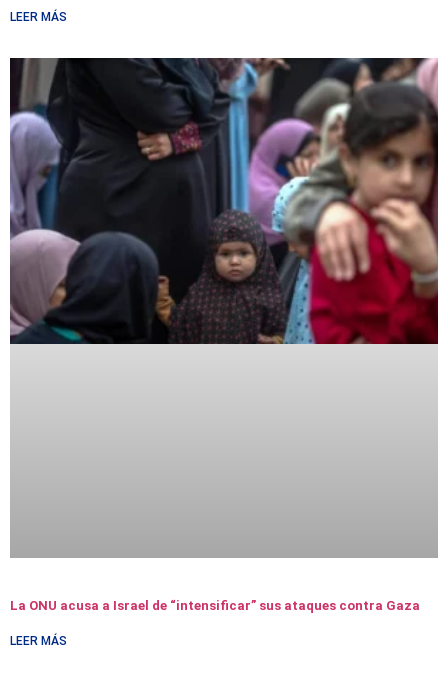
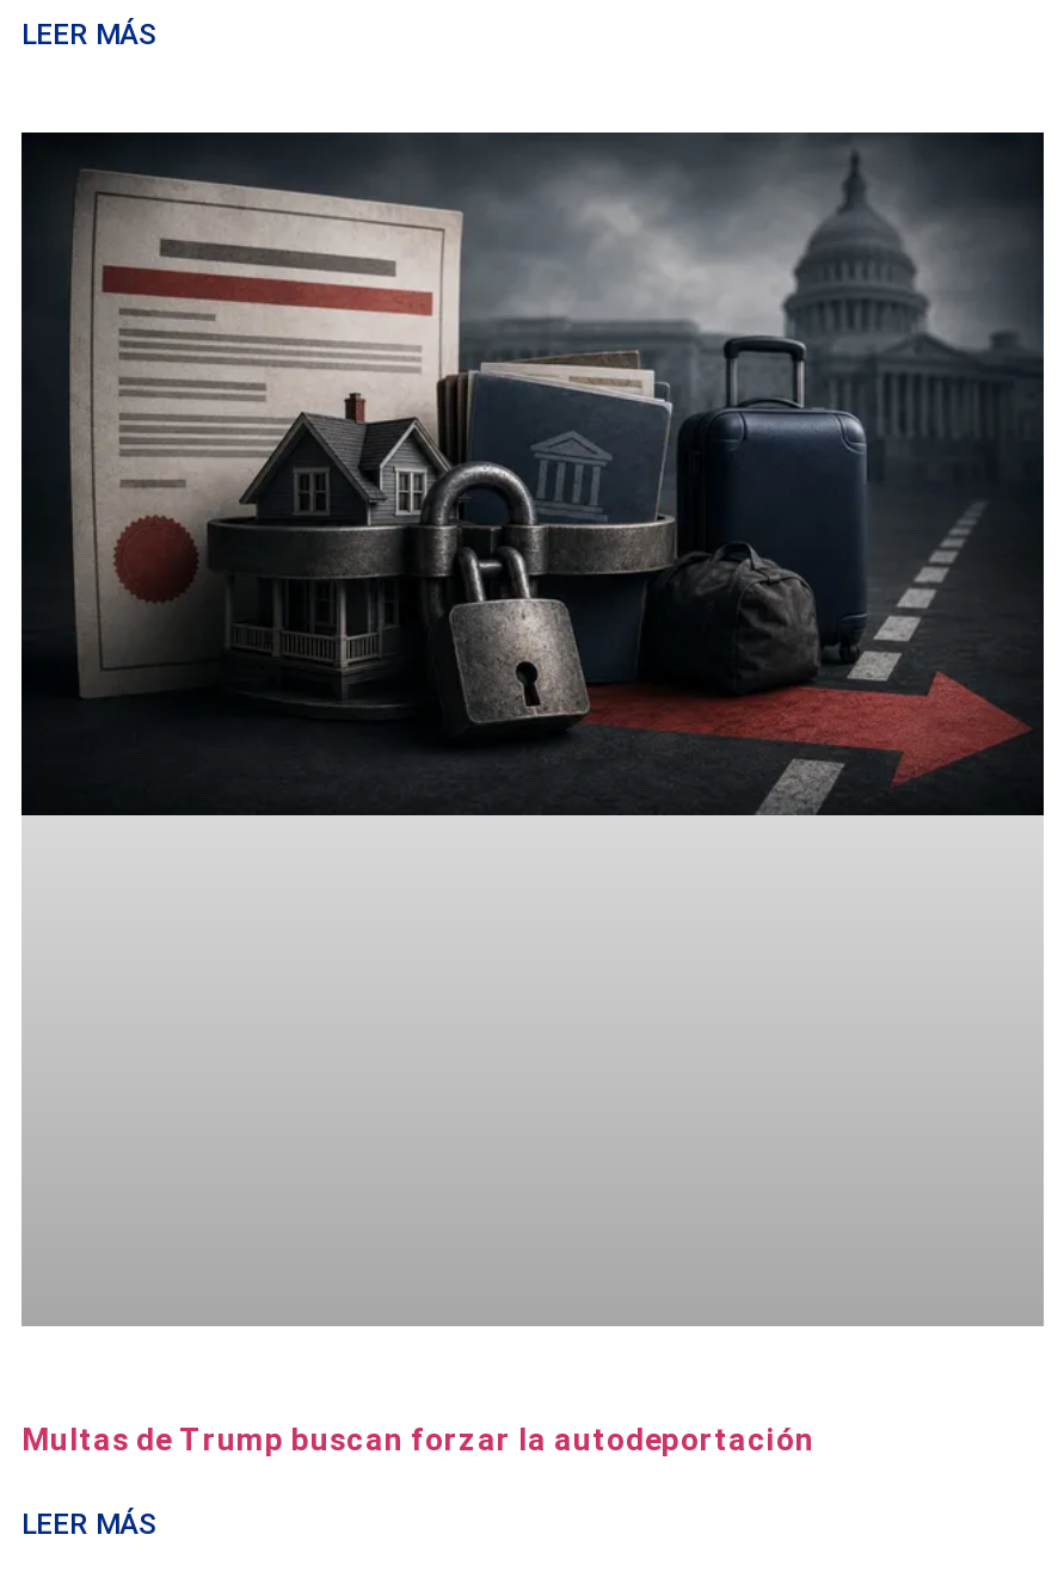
[9,57,439,345] [image] -> [19,130,1046,818] [image]
[10,598,420,613] La ONU acusa a Israel de “intensificar” sus ataques contra Gaza -> [21,1421,814,1457] Multas de Trump buscan forzar la autodeportación

